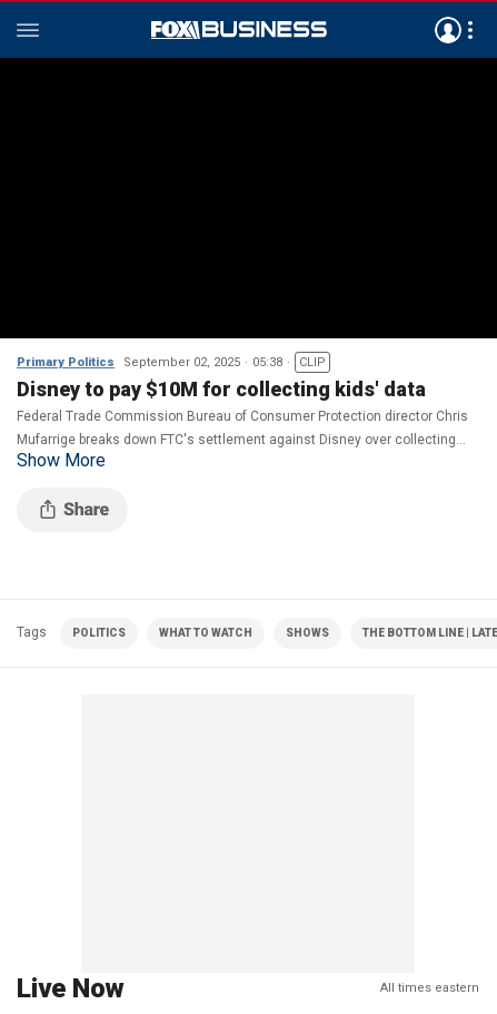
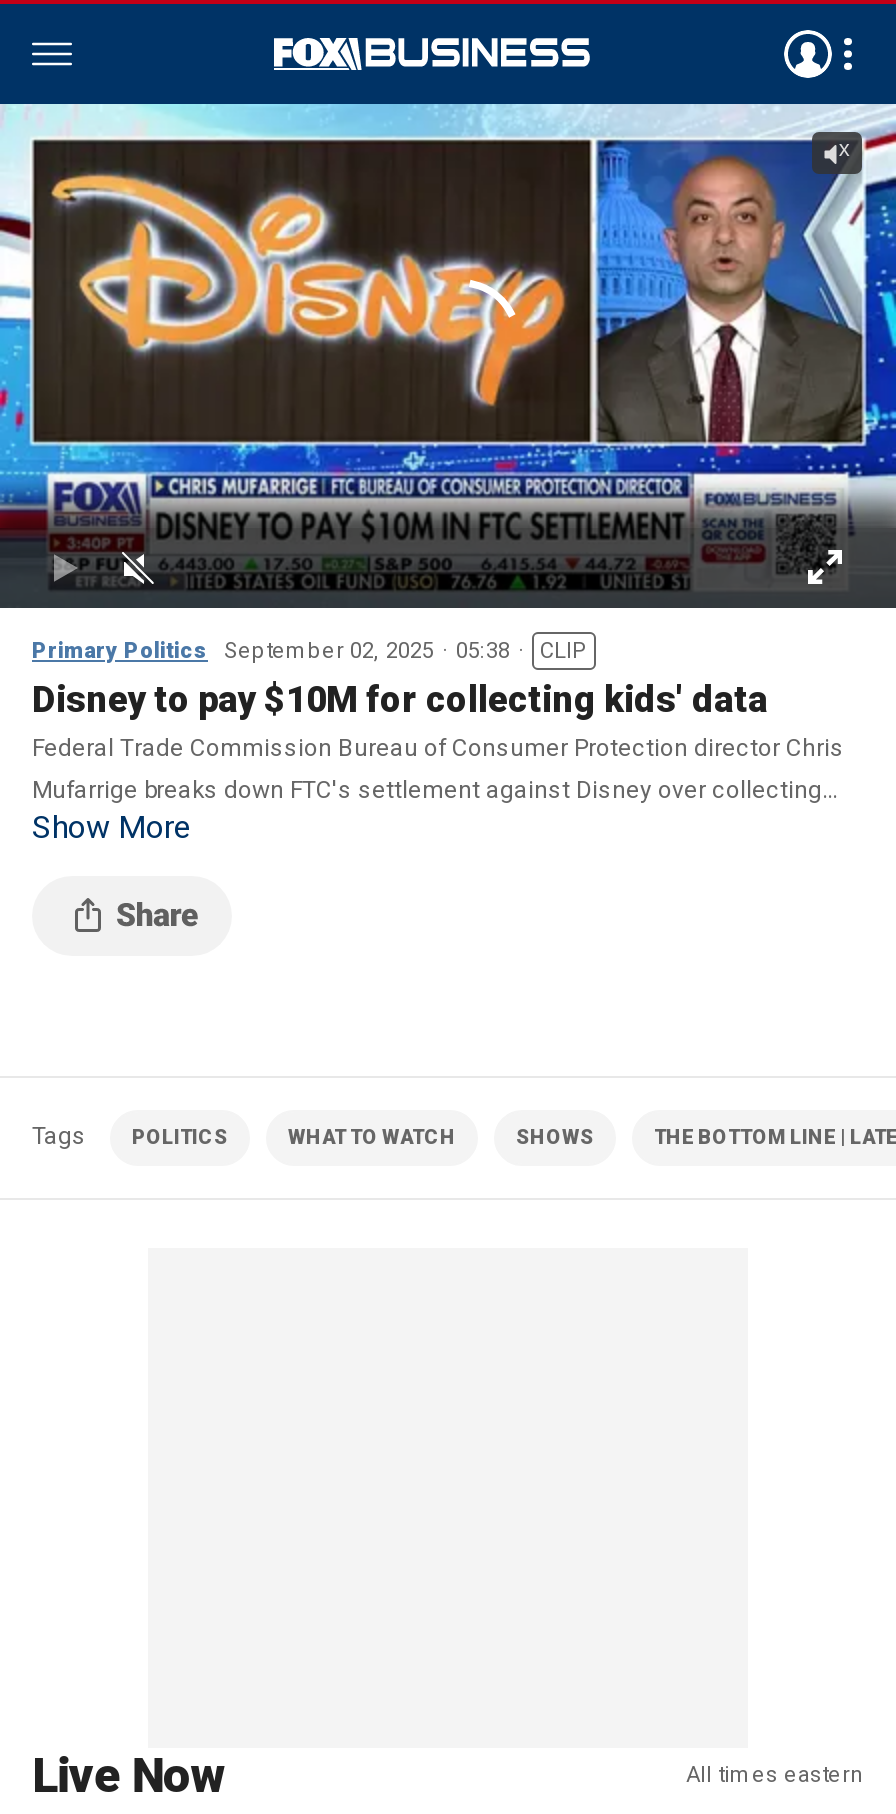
none -> [6,102,890,608] [image]

